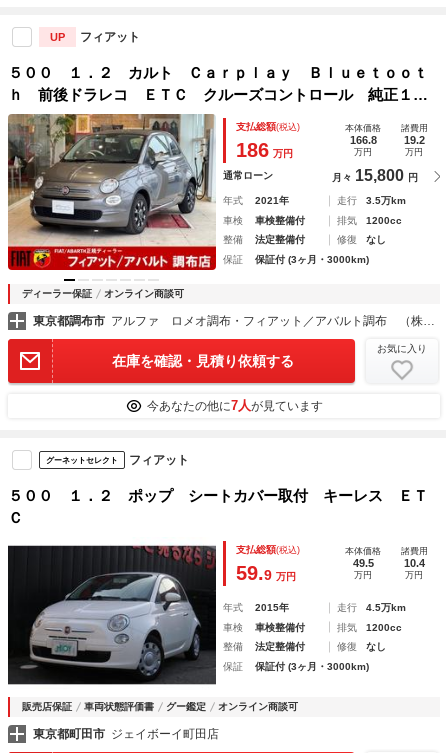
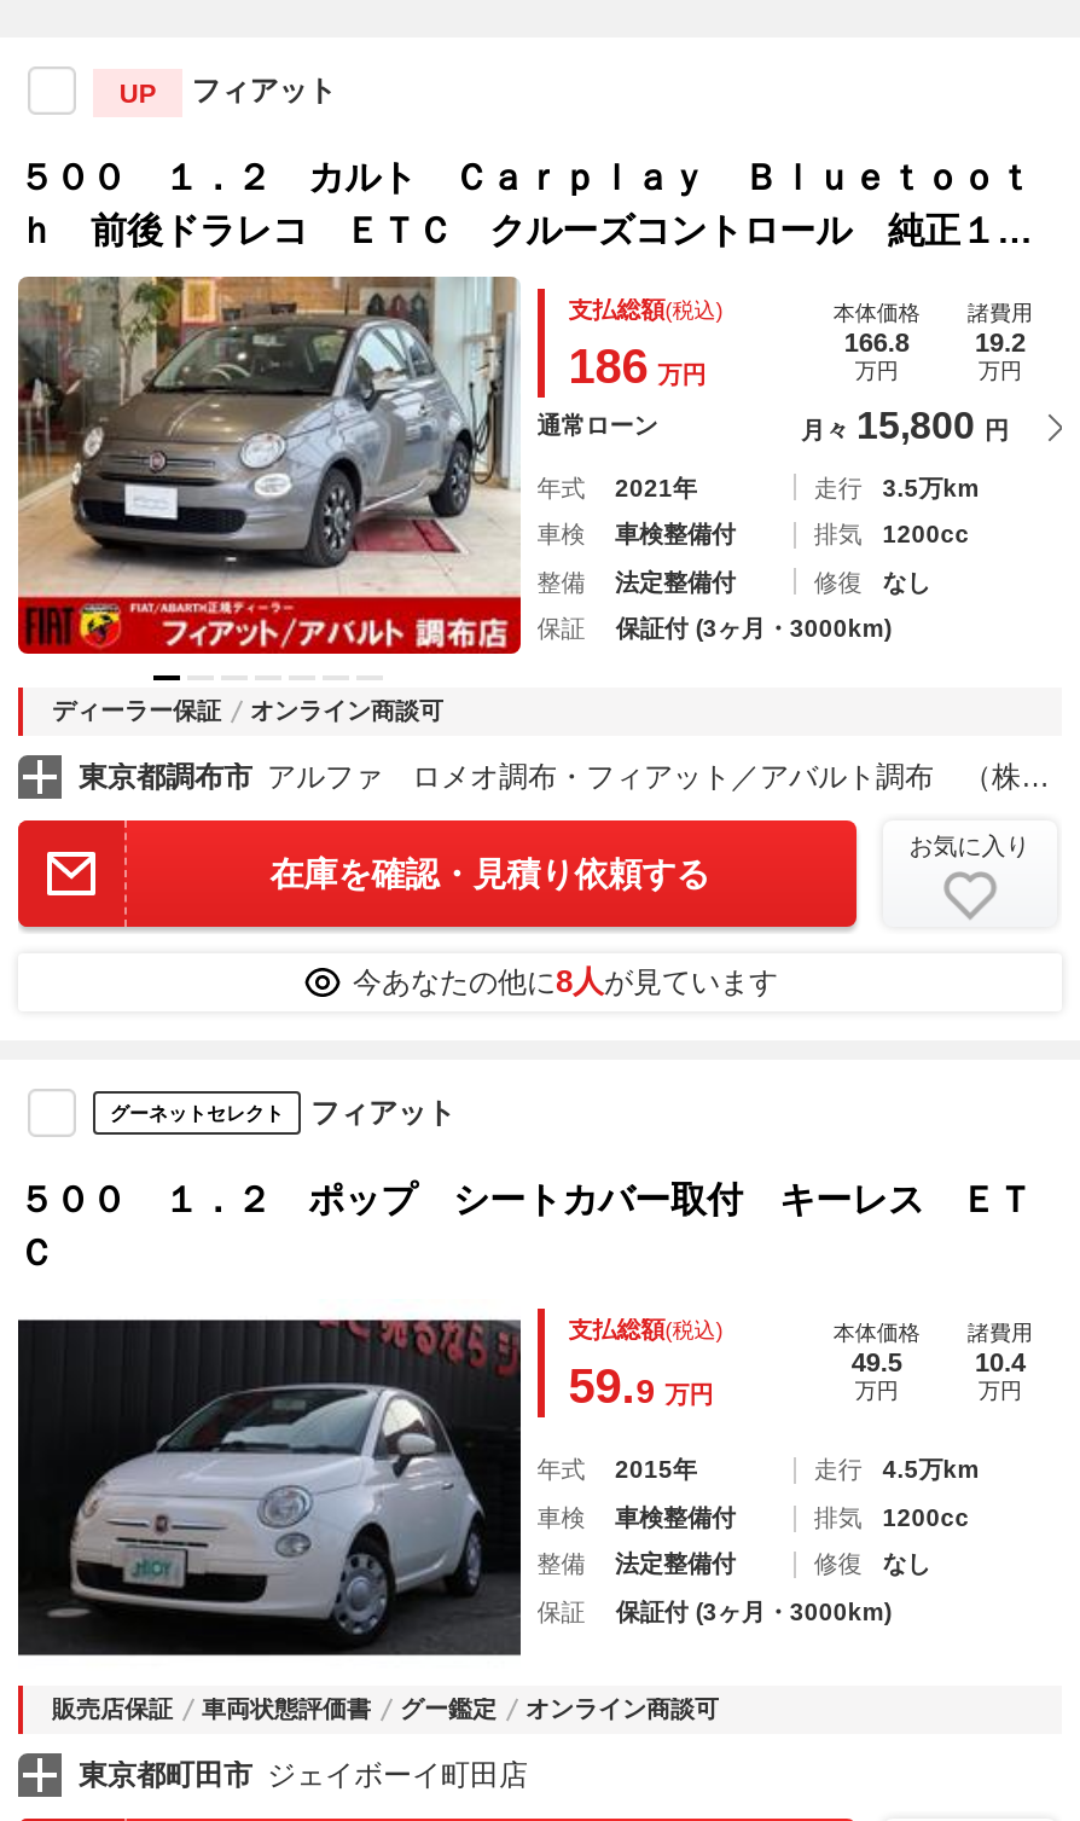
[146,398,322,413] 今あなたの他に7人が見ています -> [353,964,778,1000] 今あなたの他に8人が見ています

